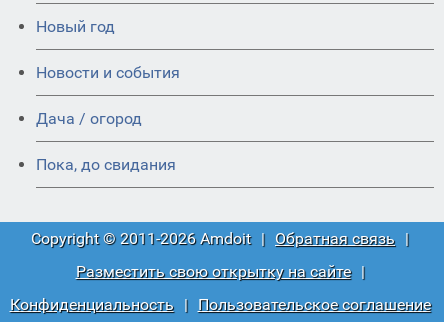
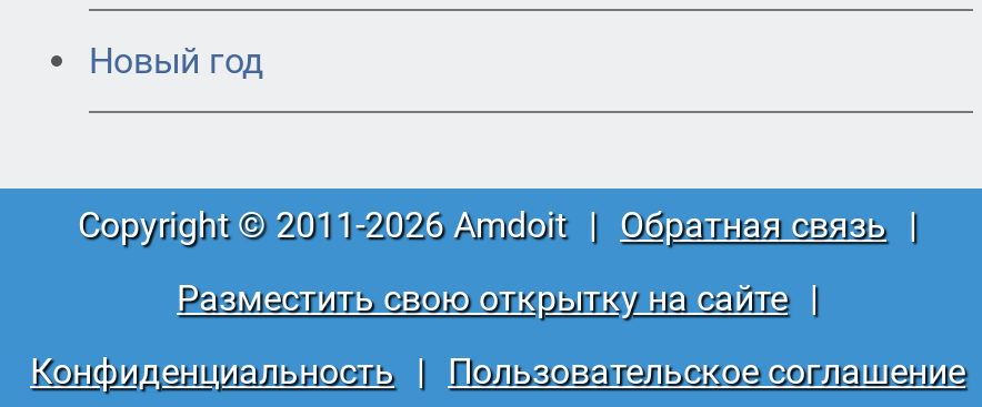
[36,63,180,174] Новости и события | Дача / огород | Пока, до свидания -> none

